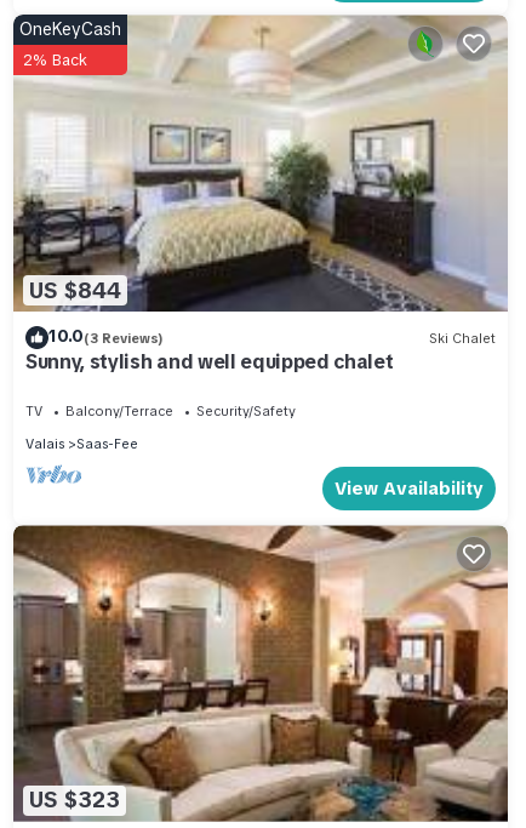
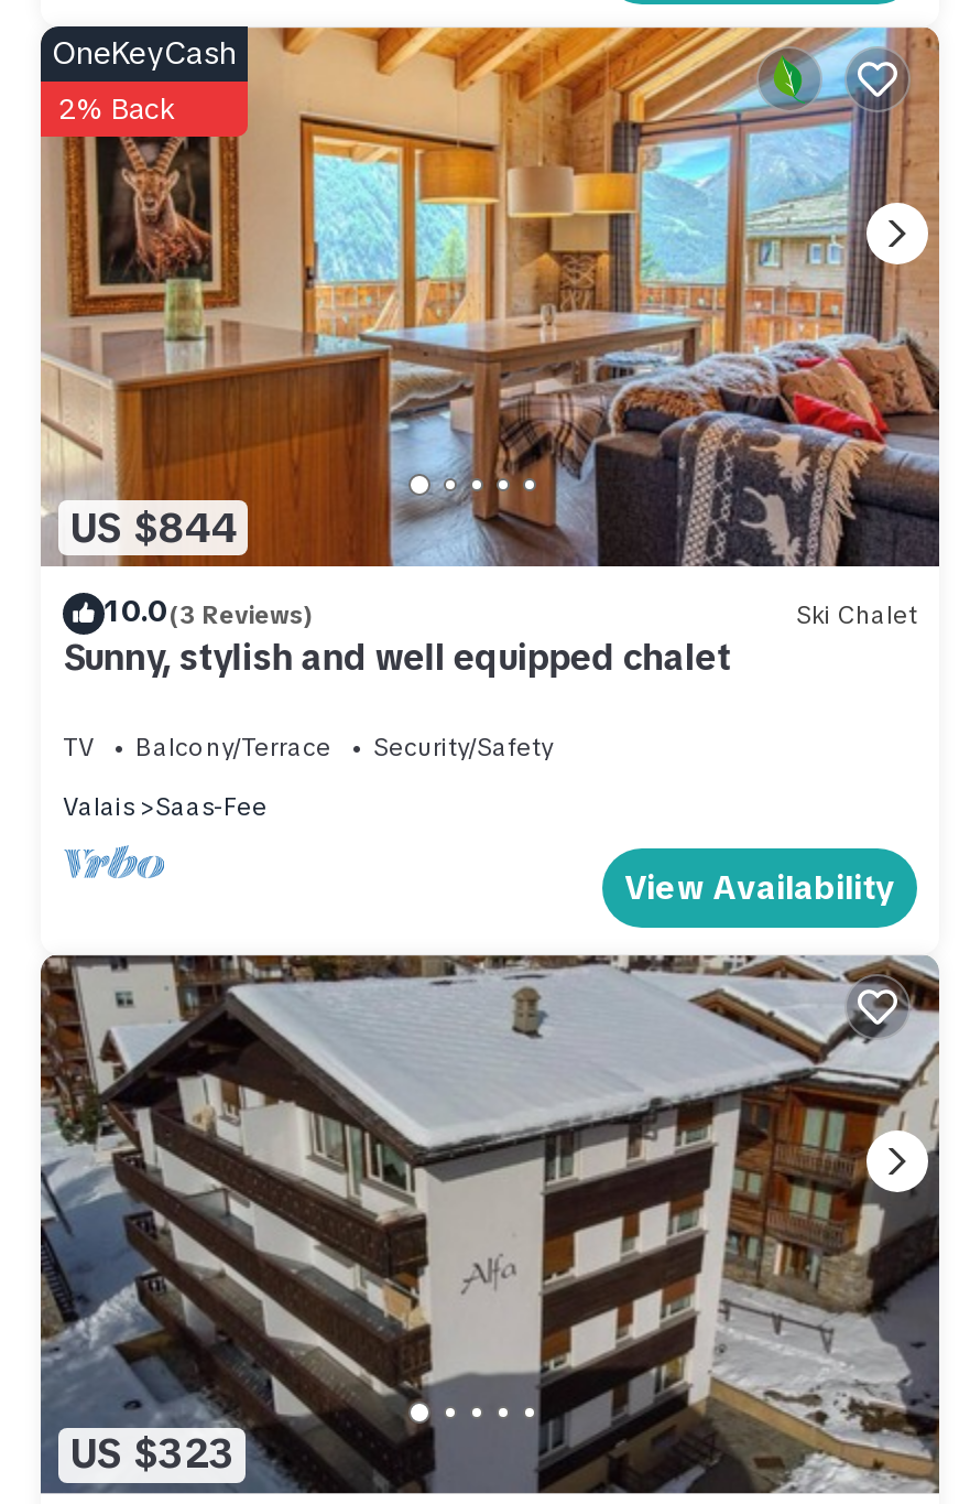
[12,15,508,313] [image] -> [39,26,941,569] [image]
[13,525,509,822] [image] -> [39,954,941,1494] [image]

